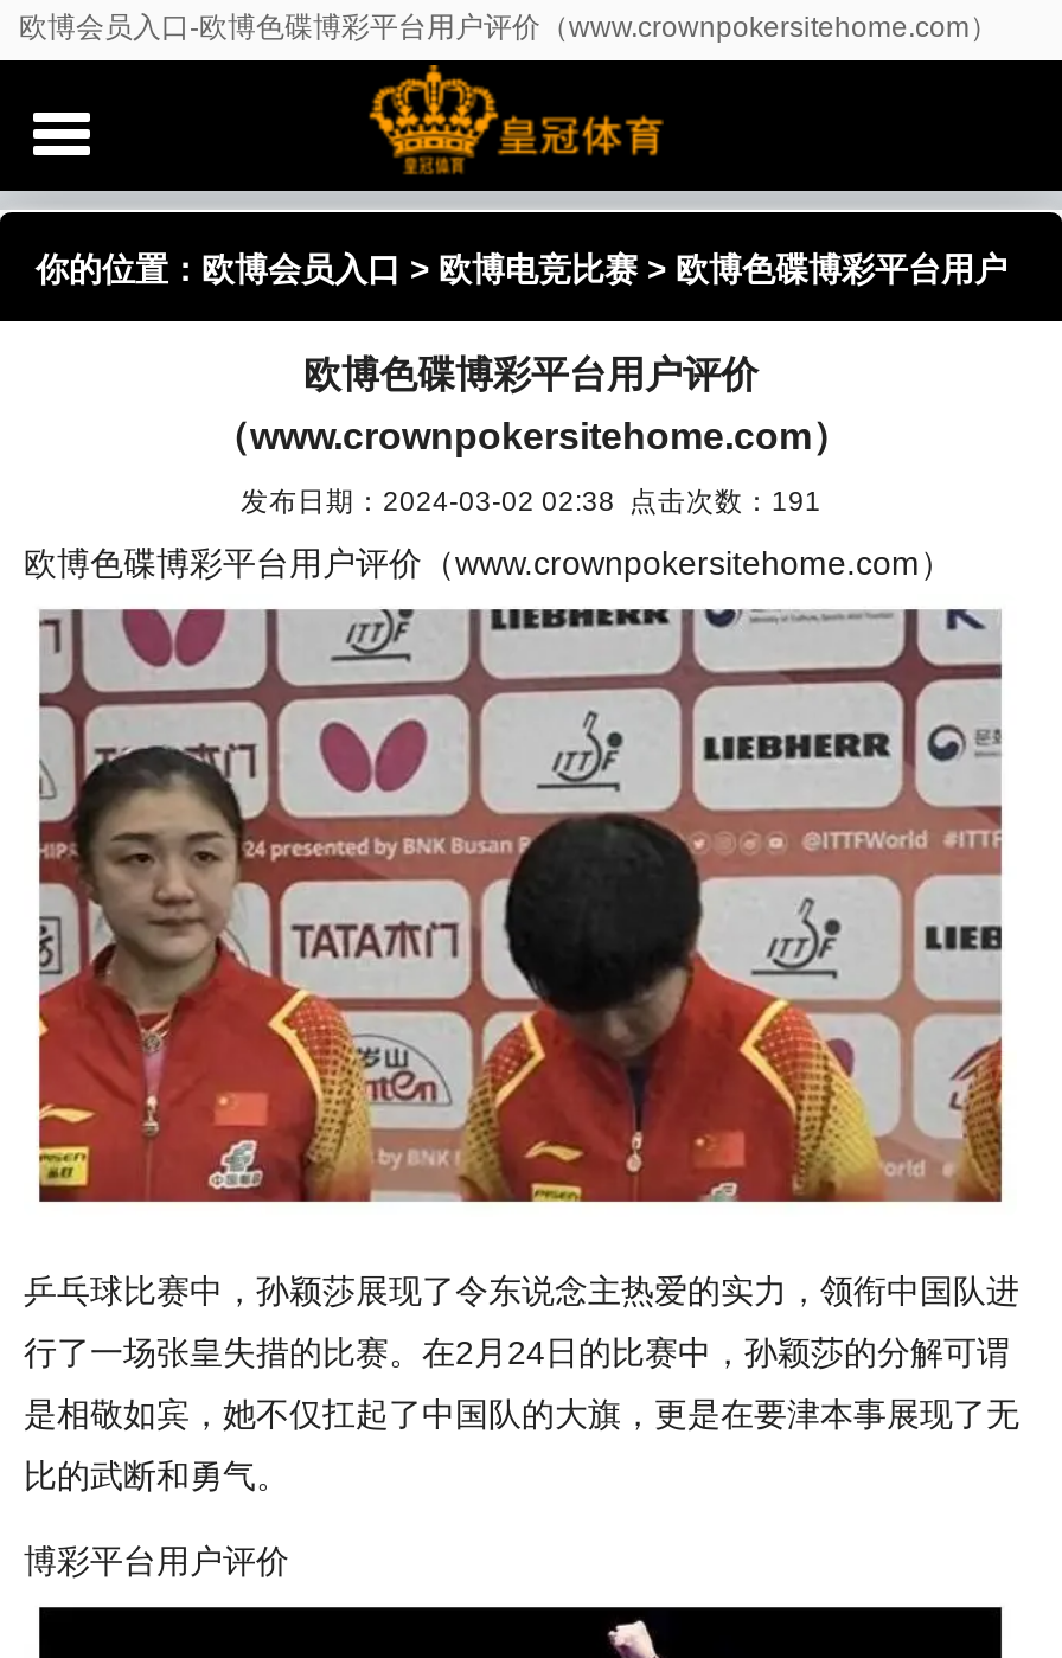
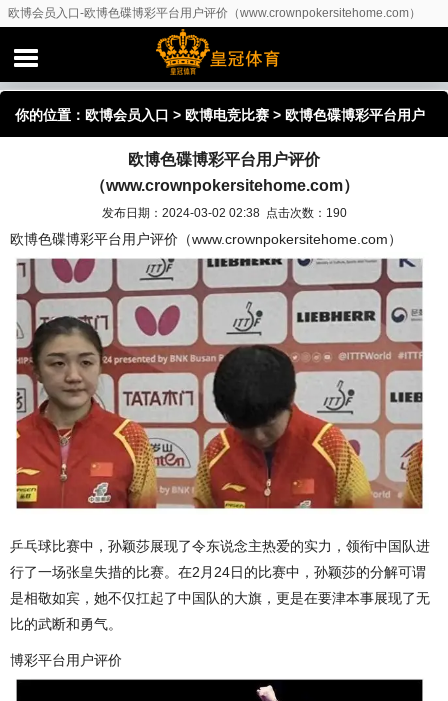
[241,485,821,516] 发布日期：2024-03-02 02:38 点击次数：191 -> [101,206,346,219] 发布日期：2024-03-02 02:38 点击次数：190

